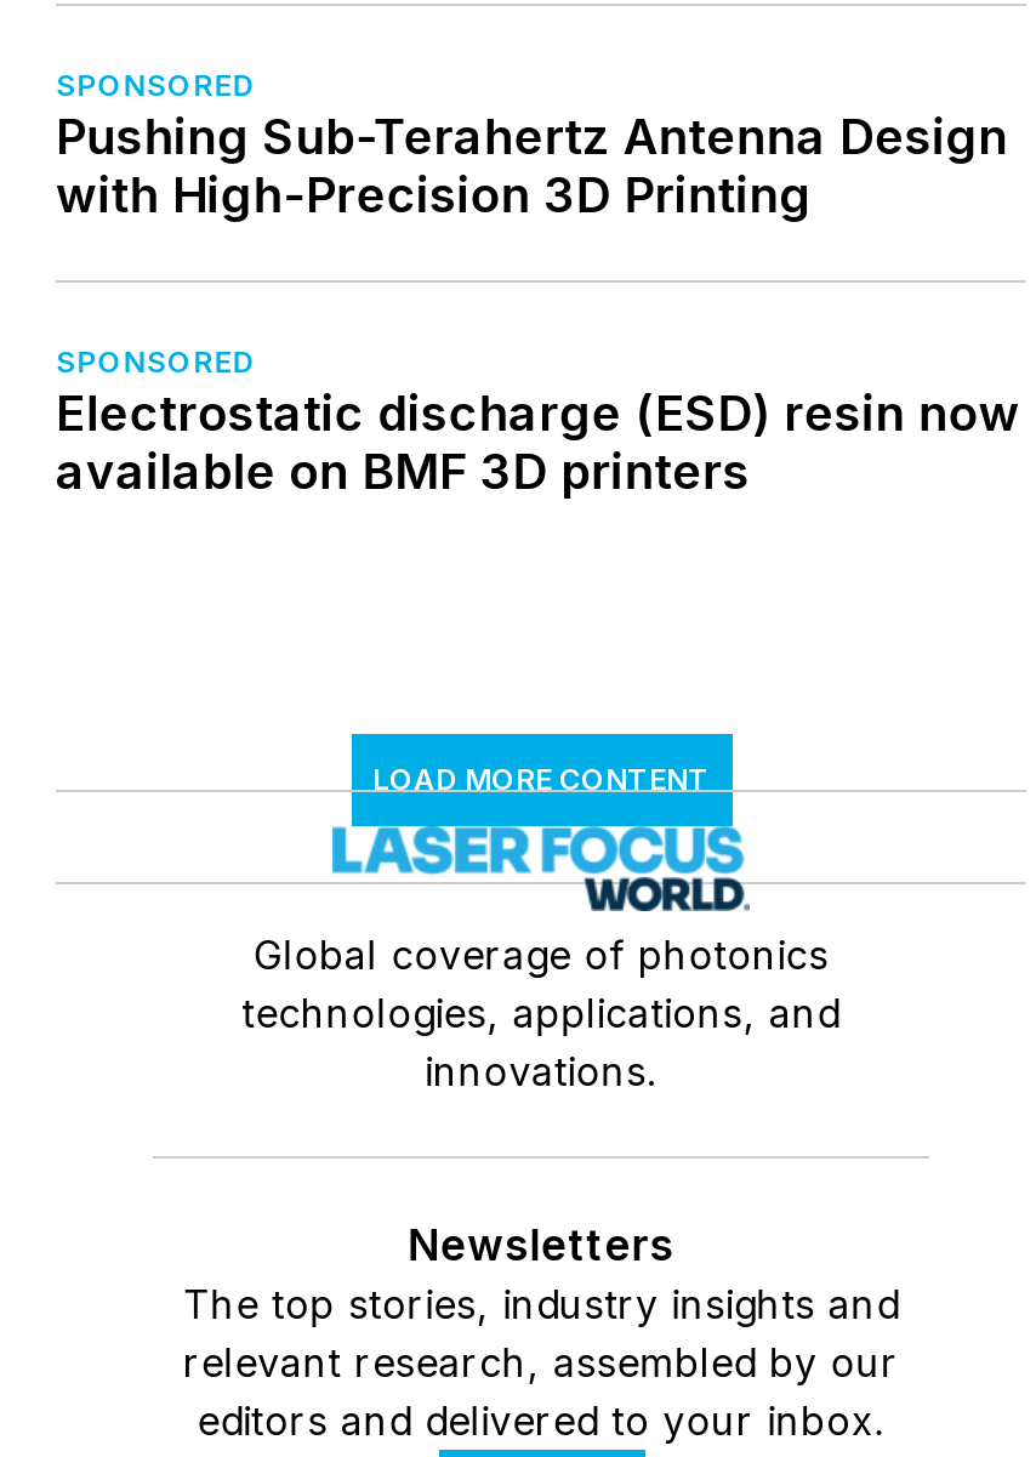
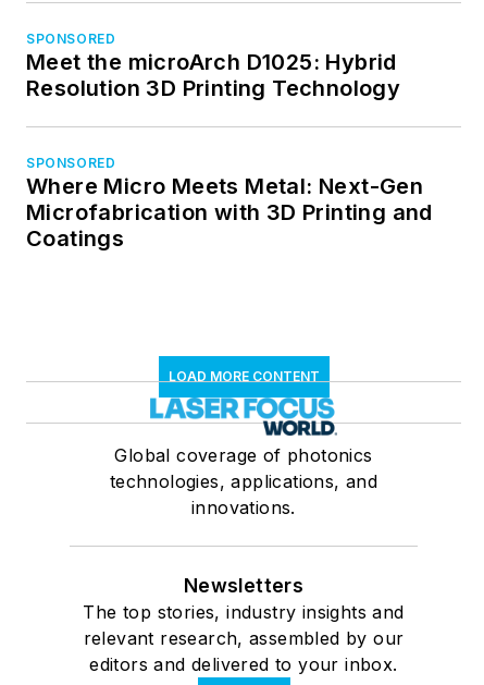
[56,108,1013,225] Pushing Sub-Terahertz Antenna Design | with High-Precision 3D Printing -> [26,49,400,101] Meet the microArch D1025: Hybrid | Resolution 3D Printing Technology
[56,385,1020,502] Electrostatic discharge (ESD) resin now | available on BMF 3D printers -> [26,173,433,252] Where Micro Meets Metal: Next-Gen | Microfabrication with 3D Printing and | Coatings

